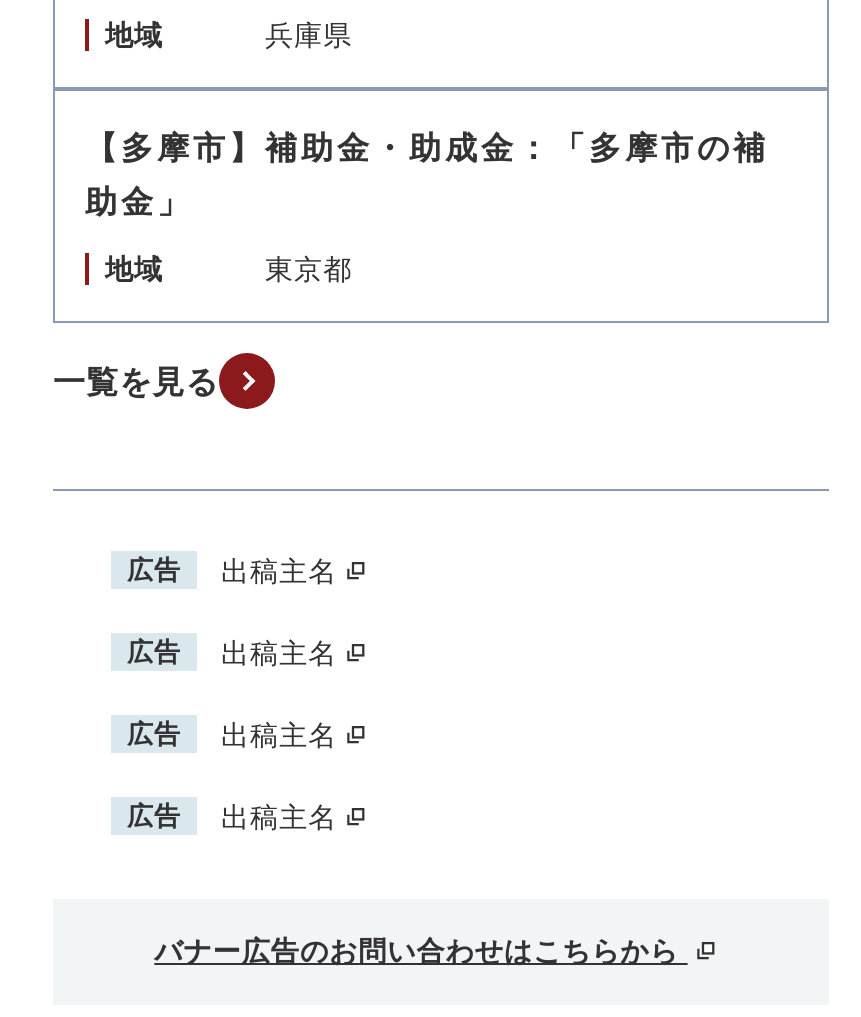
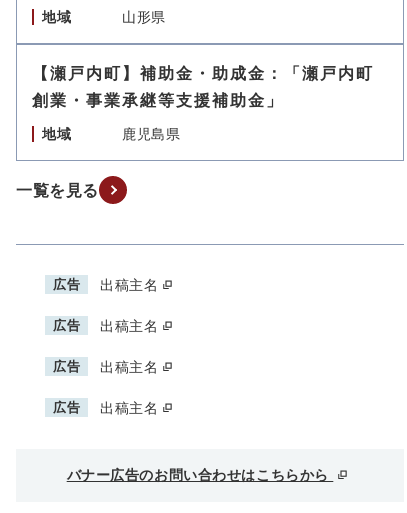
[265,19,352,51] 兵庫県 -> [122,9,166,25] 山形県
[85,131,769,165] 【多摩市】補助金・助成金：「多摩市の補 -> [32,65,374,82] 【瀬戸内町】補助金・助成金：「瀬戸内町
[85,185,193,219] 助金」 -> [32,92,284,109] 創業・事業承継等支援補助金」
[265,253,352,285] 東京都 -> [122,126,180,142] 鹿児島県

